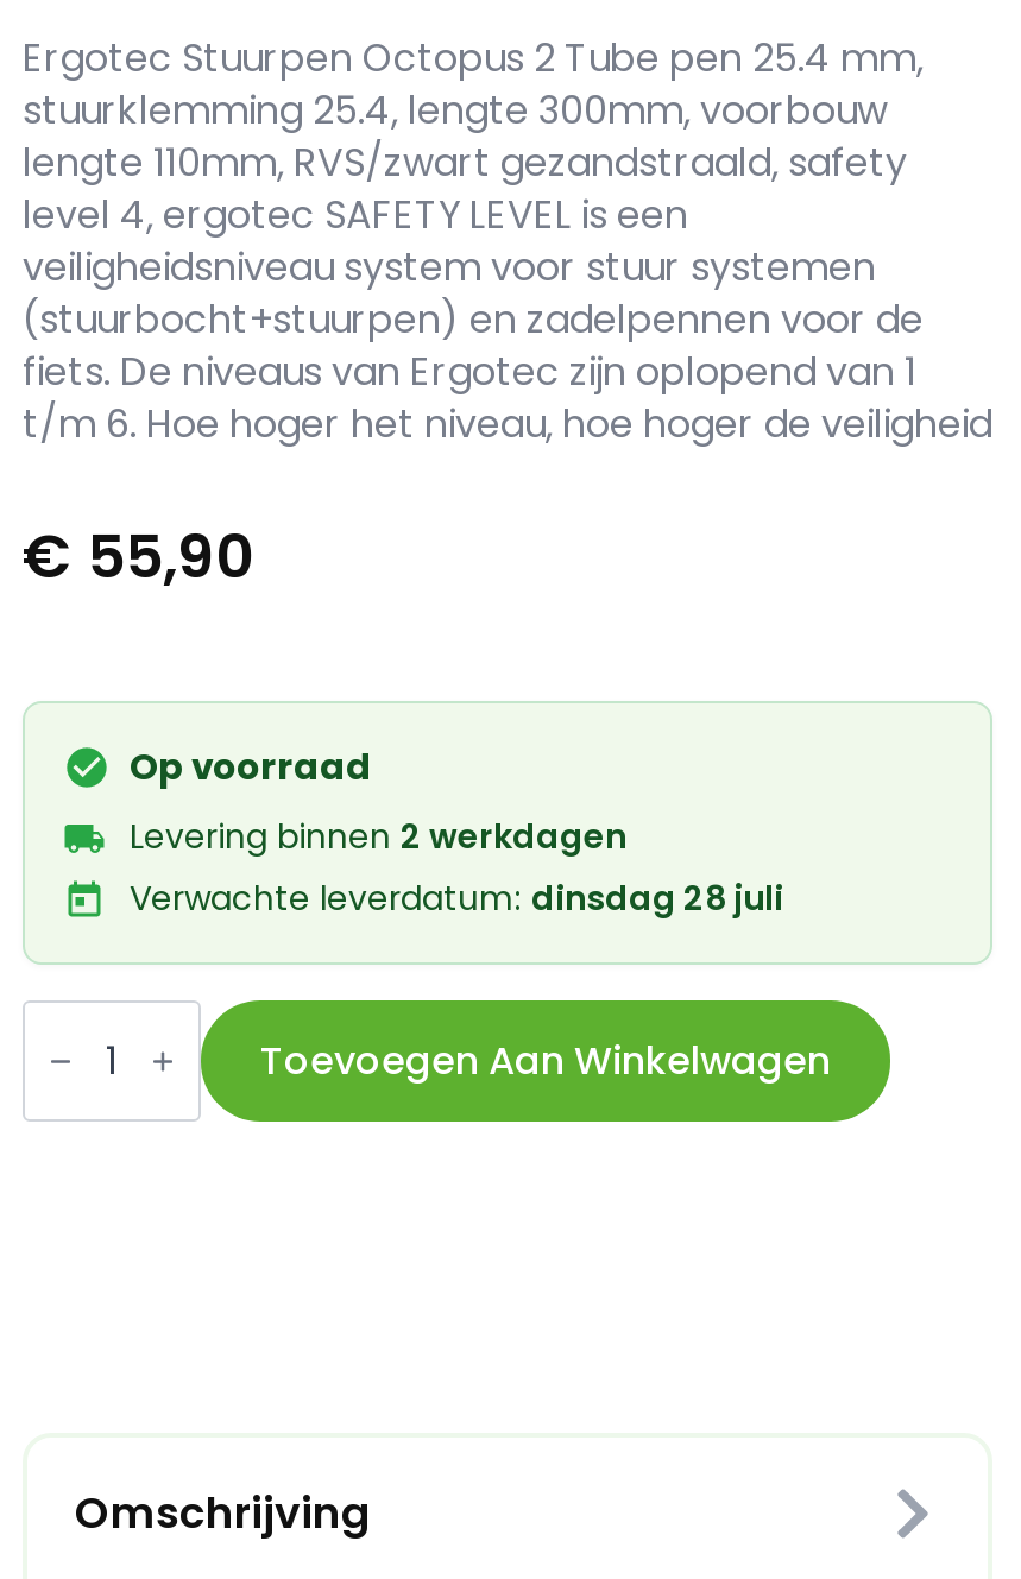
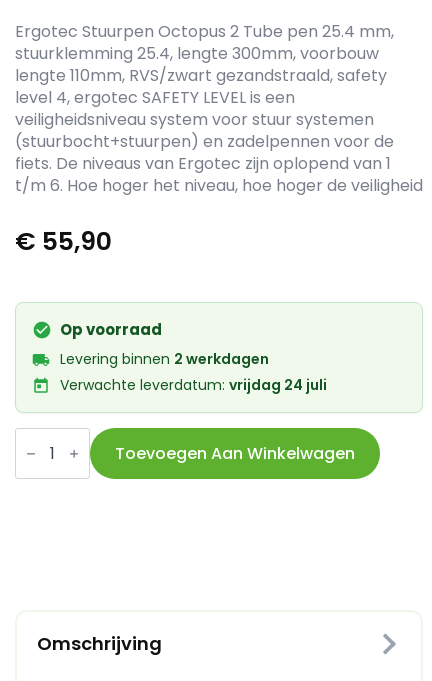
[130,875,783,922] Verwachte leverdatum: dinsdag 28 juli -> [60,375,327,395] Verwachte leverdatum: vrijdag 24 juli

